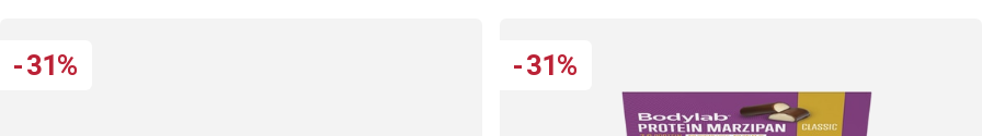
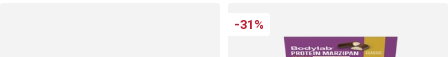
[26,49,79,82] -31% -> none

